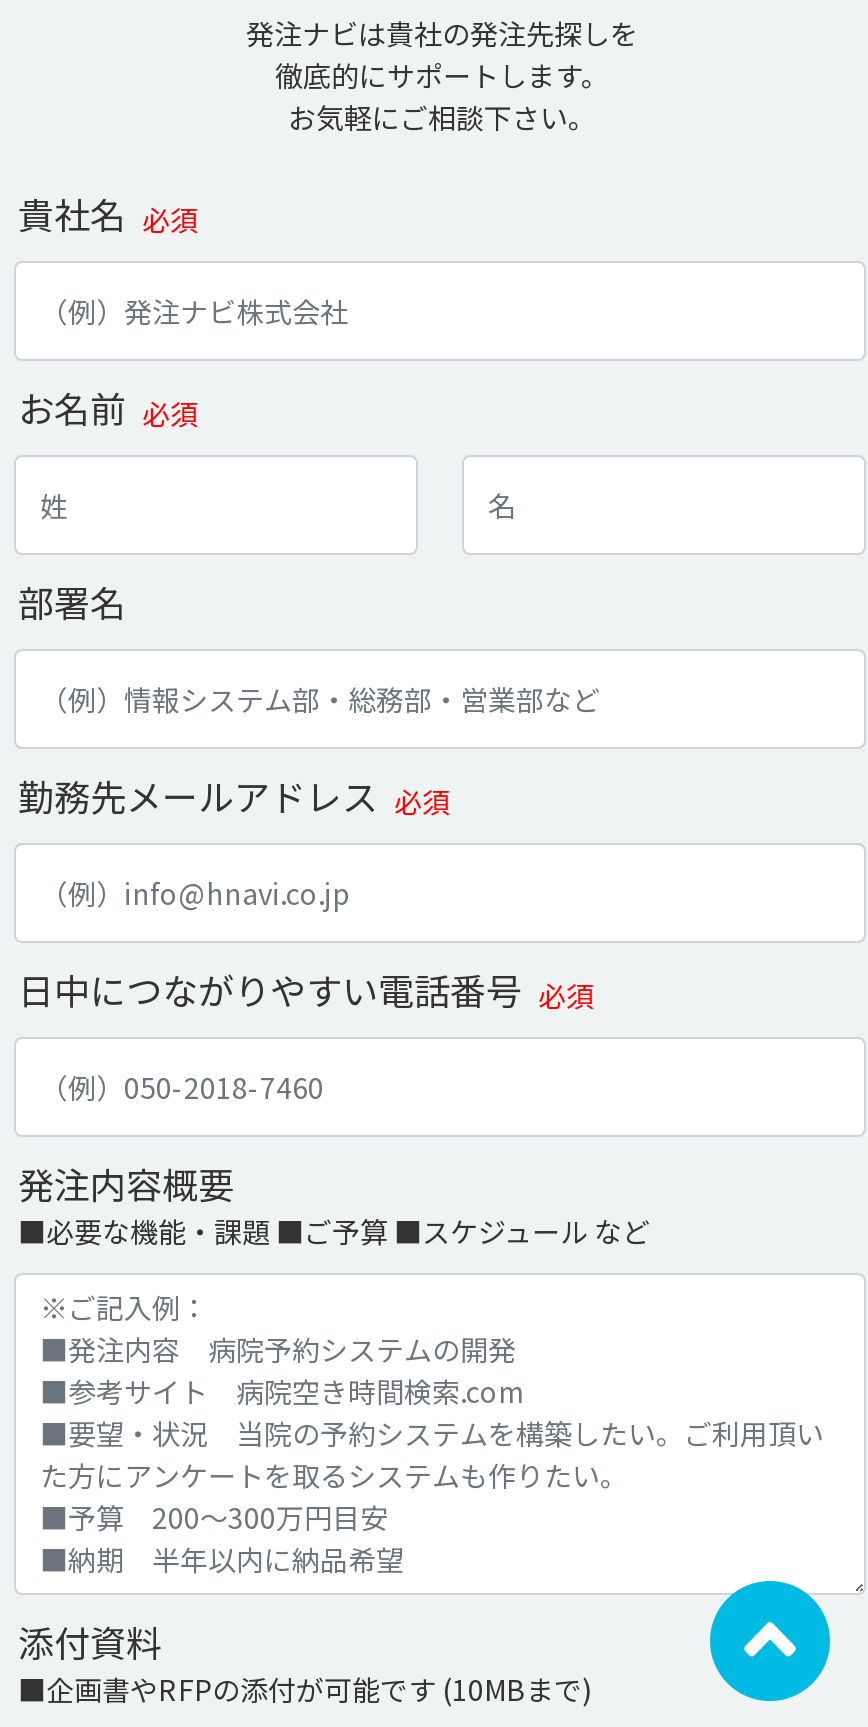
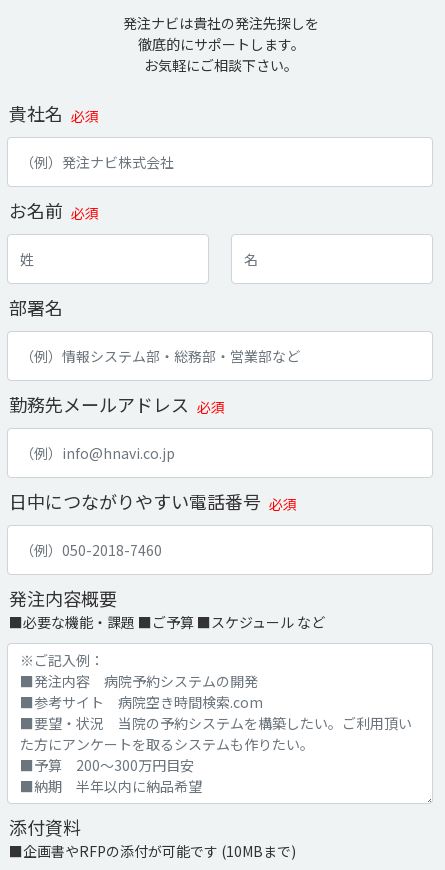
[708,1579,832,1703] [image] -> none

